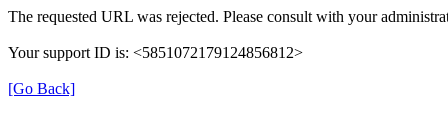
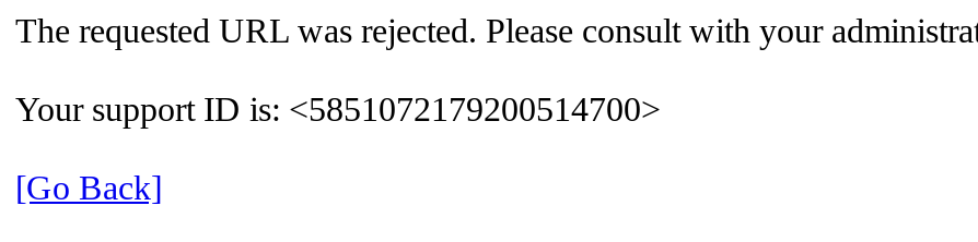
[8,44,303,61] Your support ID is: <5851072179124856812> -> [15,90,661,128] Your support ID is: <5851072179200514700>

